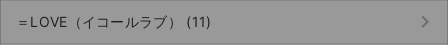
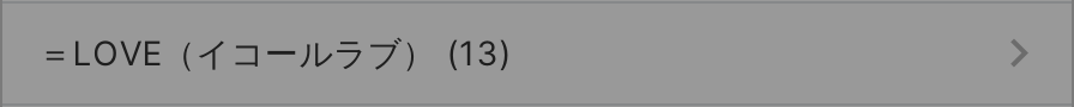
[16,13,211,30] ＝LOVE（イコールラブ） (11) -> [38,32,512,72] ＝LOVE（イコールラブ） (13)

